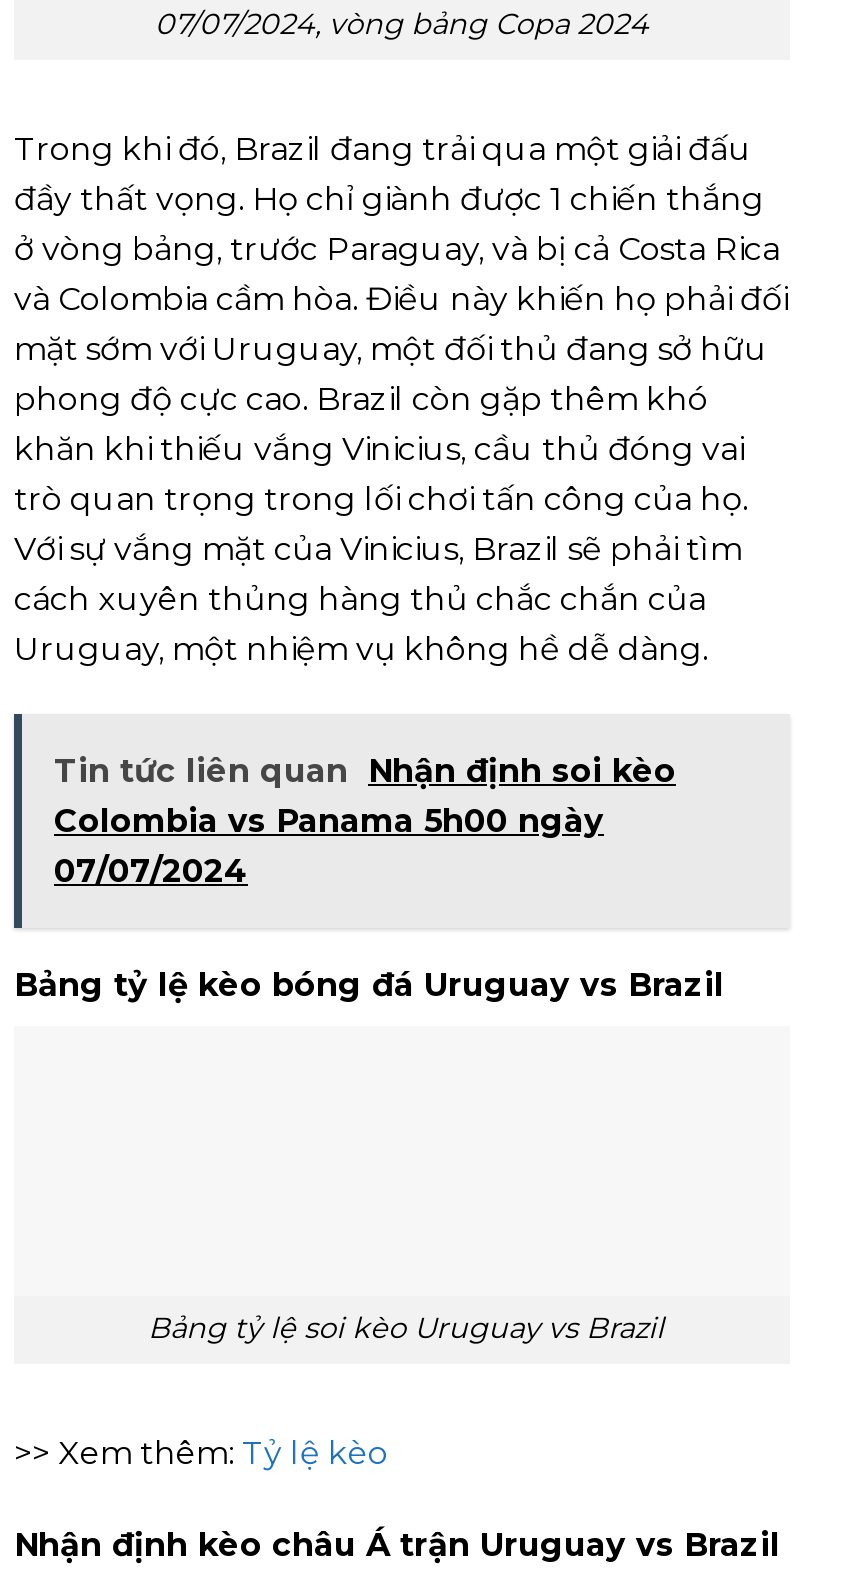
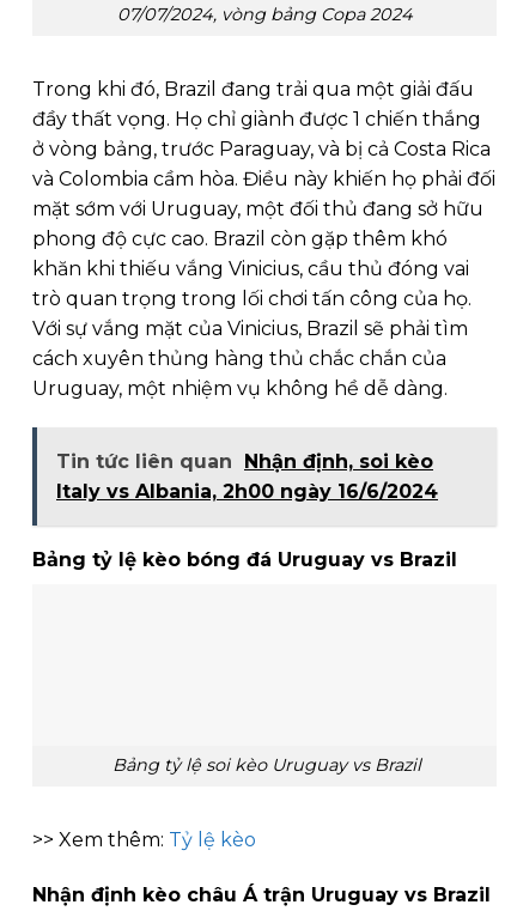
[54,753,676,891] Tin tức liên quan Nhận định soi kèo | Colombia vs Panama 5h00 ngày | 07/07/2024 -> [56,451,438,503] Tin tức liên quan Nhận định, soi kèo | Italy vs Albania, 2h00 ngày 16/6/2024

